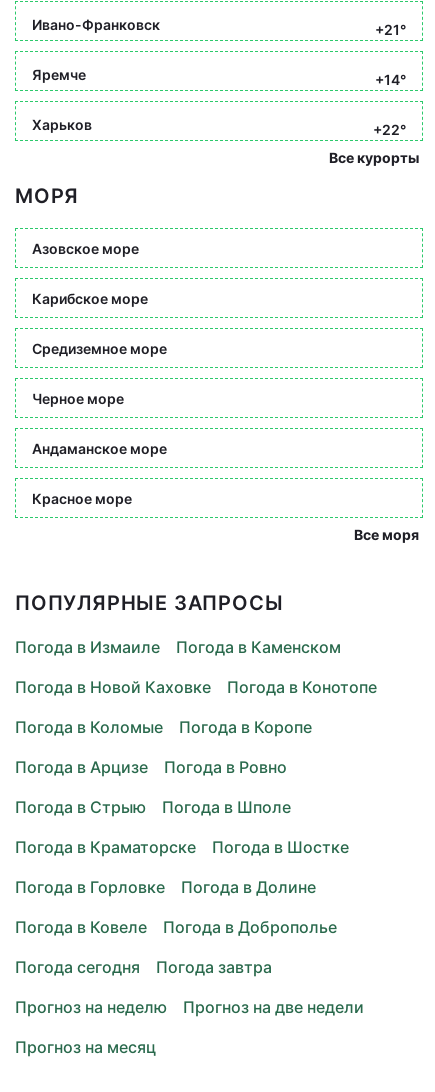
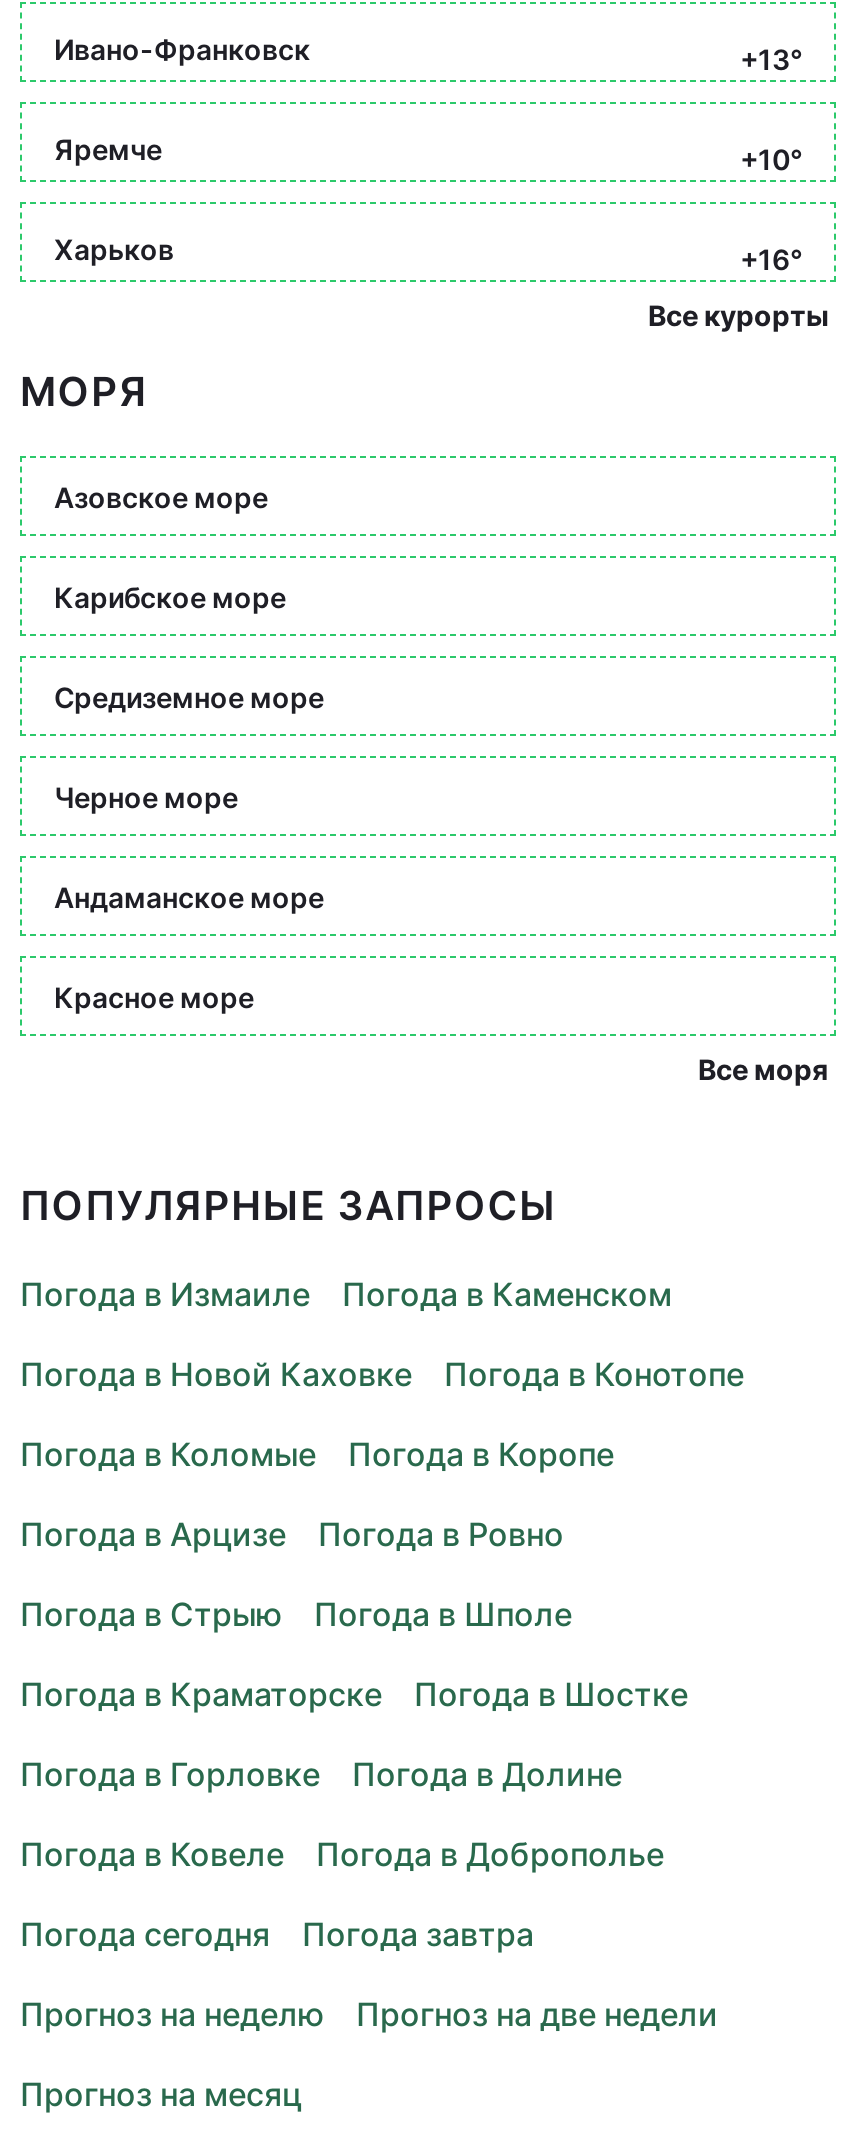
[375,21,406,38] +21° -> [740,42,802,76] +13°
[375,71,406,88] +14° -> [740,142,802,176] +10°
[373,121,406,138] +22° -> [740,242,802,276] +16°

